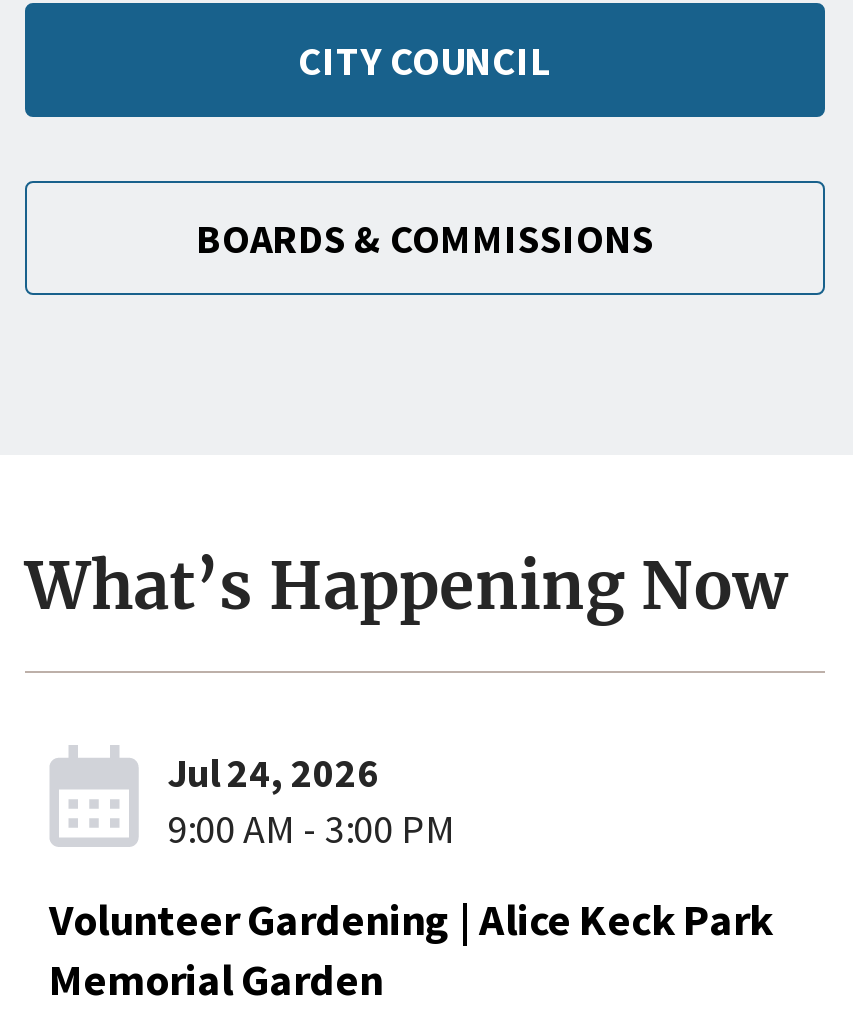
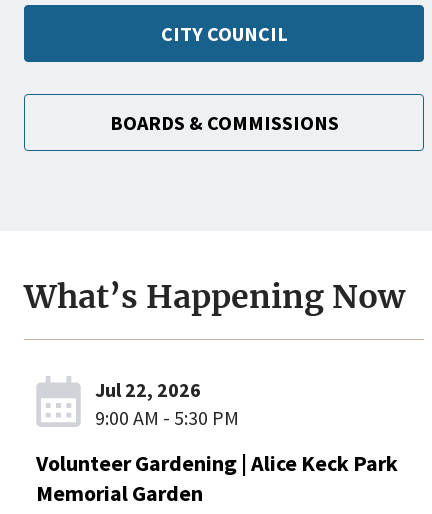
[167,746,379,796] Jul 24, 2026 -> [95,377,201,402] Jul 22, 2026
[167,802,455,852] 9:00 AM - 3:00 PM -> [95,405,239,430] 9:00 AM - 5:30 PM

